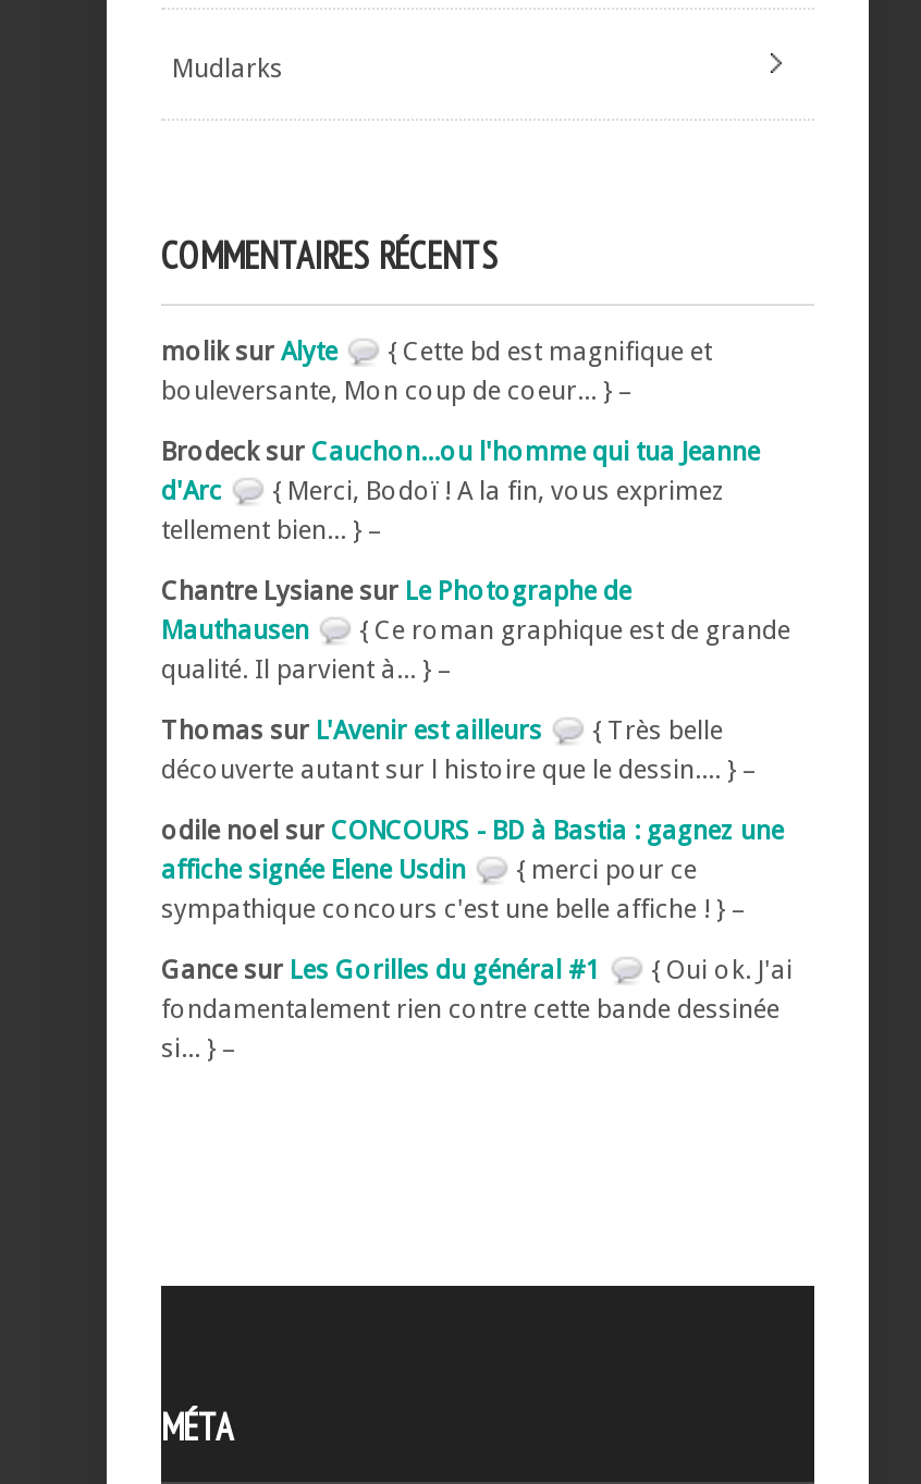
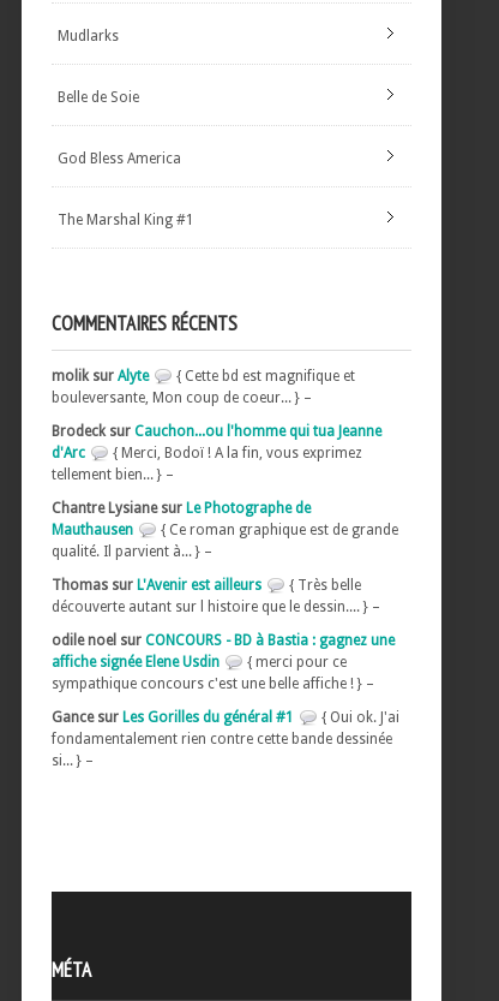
none -> [58,89,139,106] Belle de Soie
none -> [58,150,181,167] God Bless America
none -> [58,211,194,228] The Marshal King #1

